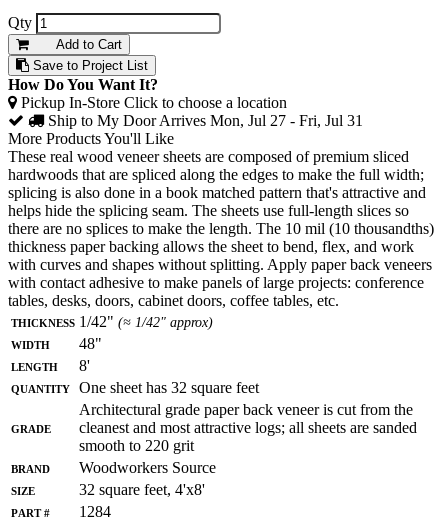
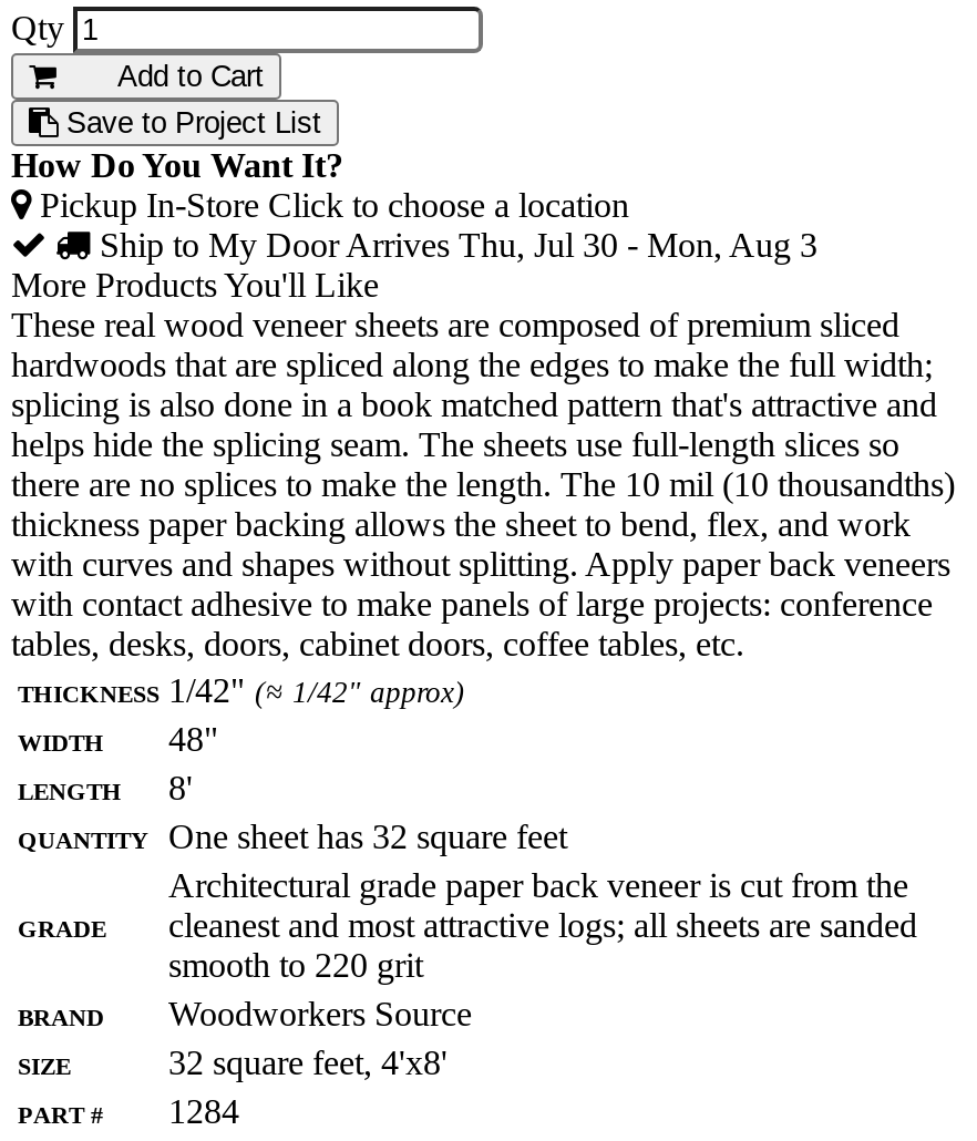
[48,112,363,129] Ship to My Door Arrives Mon, Jul 27 - Fri, Jul 31 -> [100,227,817,265] Ship to My Door Arrives Thu, Jul 30 - Mon, Aug 3

